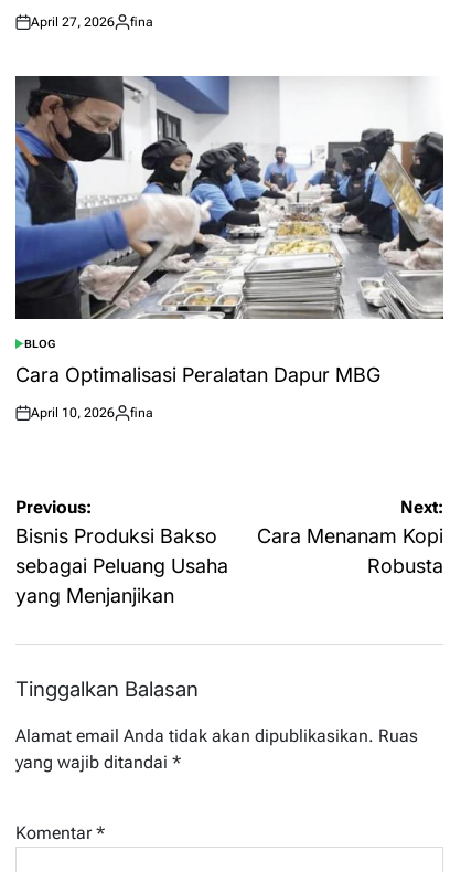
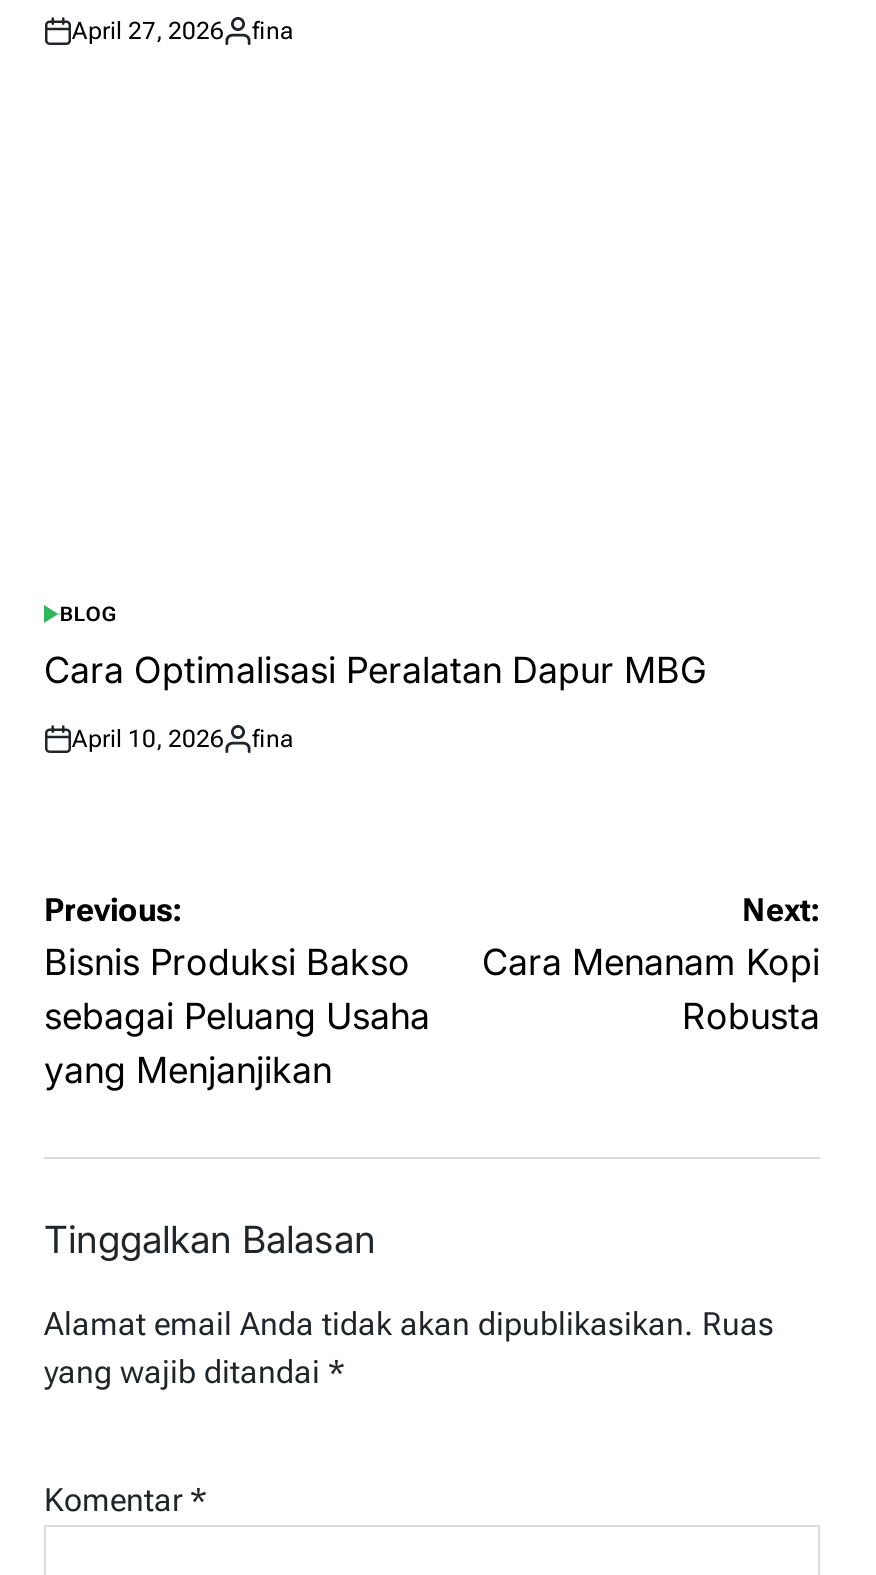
[14,75,444,320] [image] -> none

